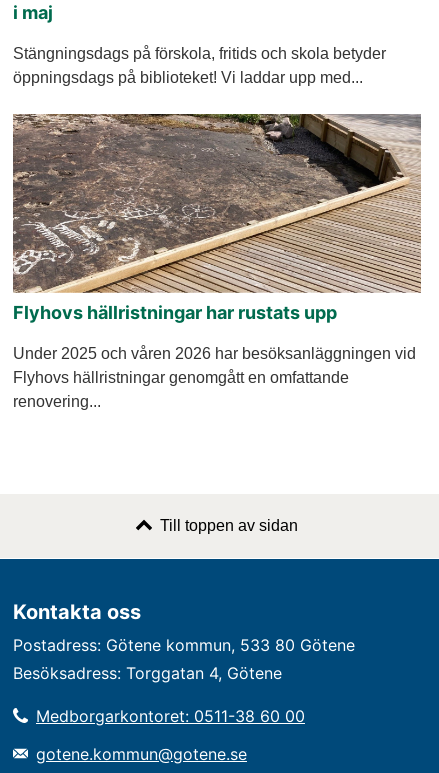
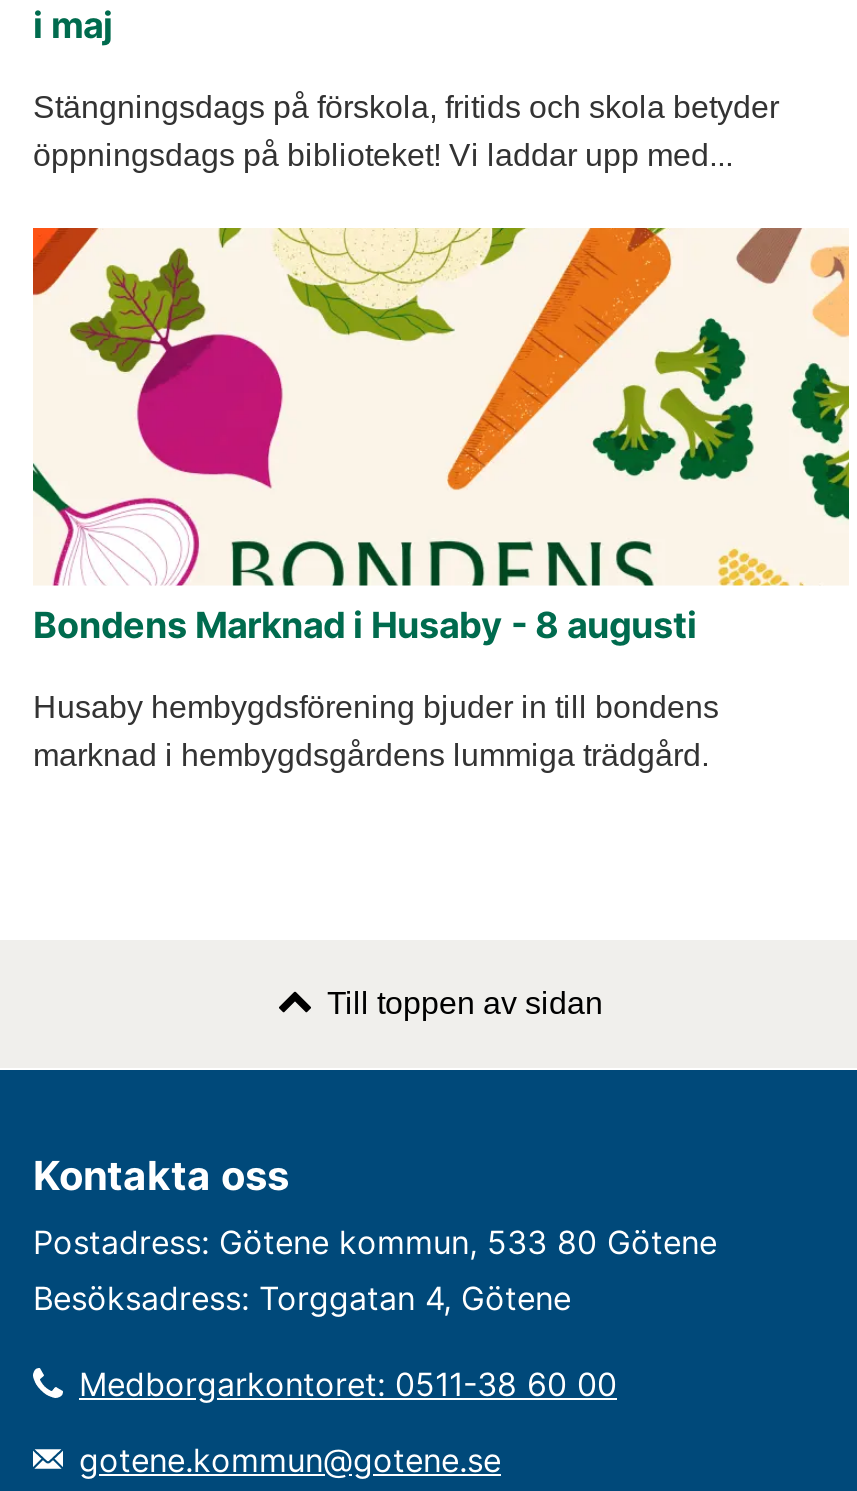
[12,113,422,323] [image] | Flyhovs hällristningar har rustats upp -> [31,226,849,645] [image] | Bondens Marknad i Husaby - 8 augusti
[13,345,416,410] Under 2025 och våren 2026 har besöksanläggningen vid | Flyhovs hällristningar genomgått en omfattande | renovering... -> [33,689,719,771] Husaby hembygdsförening bjuder in till bondens | marknad i hembygdsgårdens lummiga trädgård.

